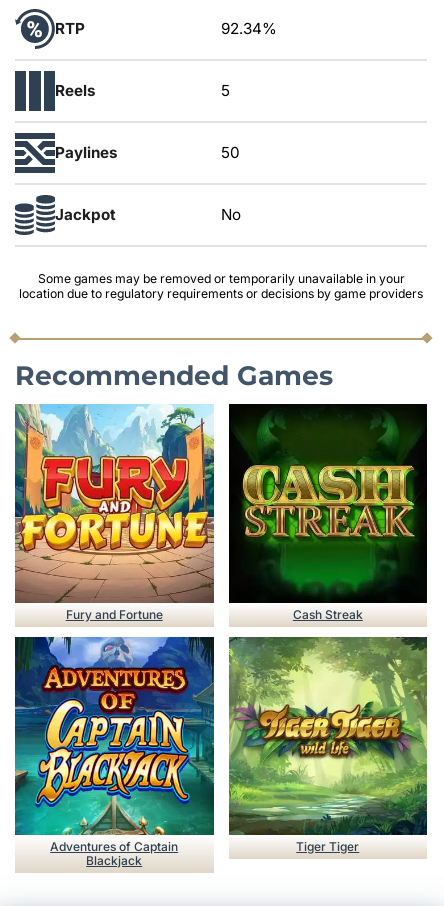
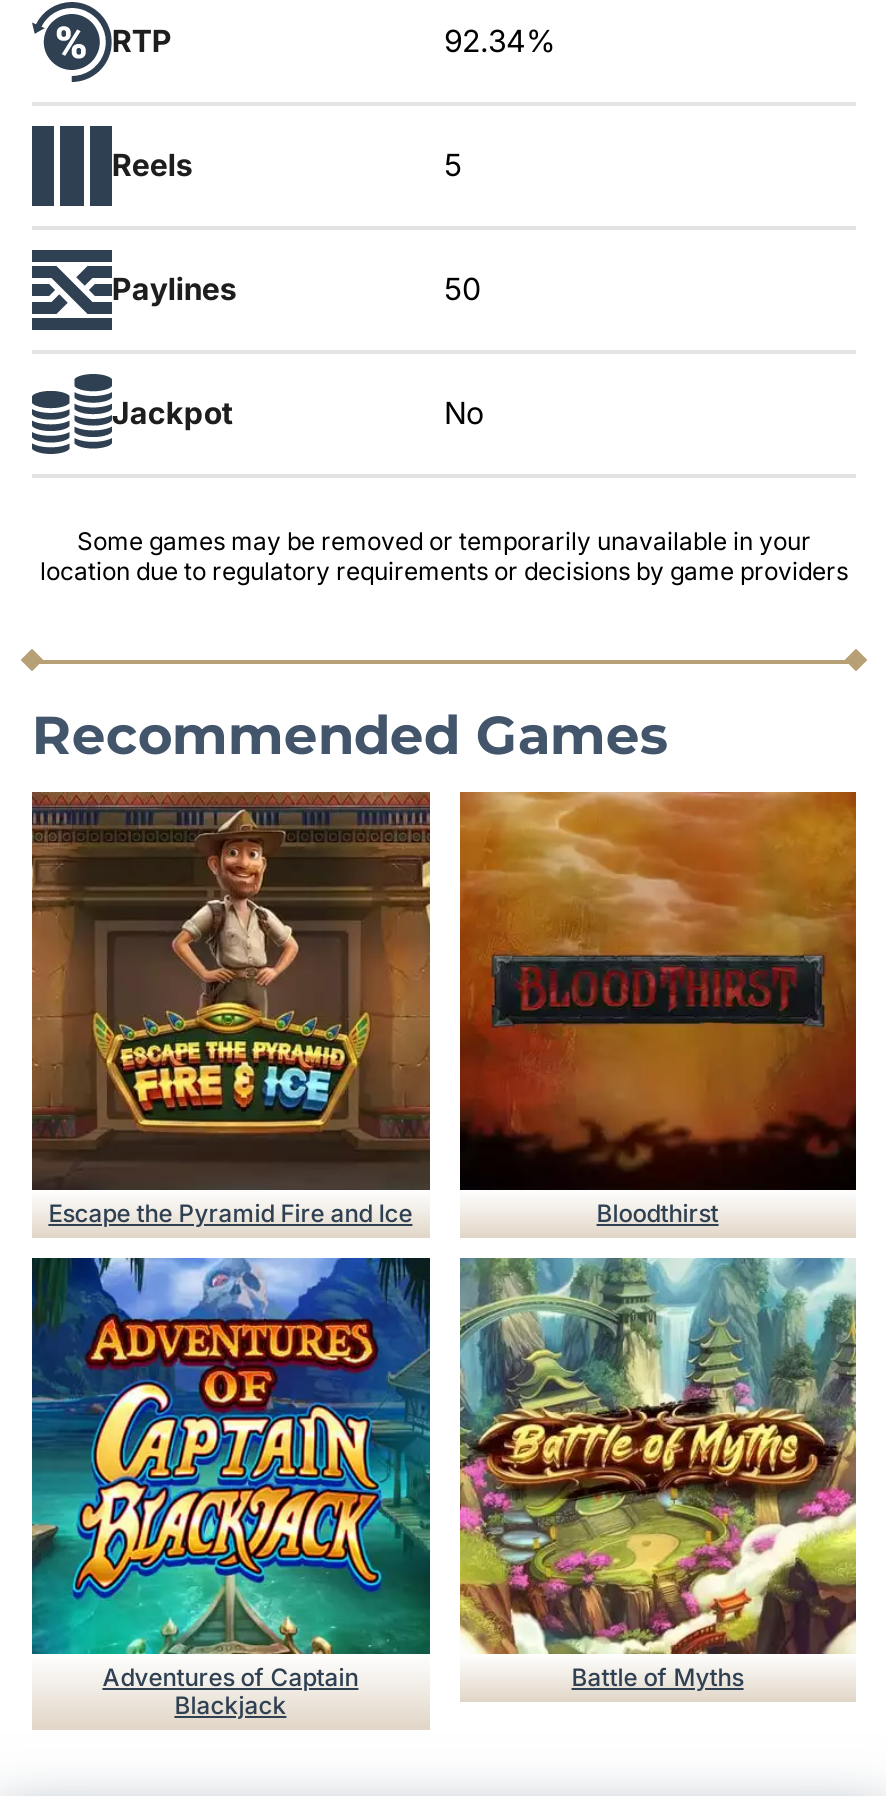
[14,403,363,621] [image] | Fury and Fortune | Cash Streak -> [30,790,719,1227] [image] | Escape the Pyramid Fire and Ice | Bloodthirst
[228,403,428,595] [image] -> [458,790,858,1172] [image]
[228,636,428,854] [image] | Tiger Tiger -> [458,1256,858,1692] [image] | Battle of Myths

